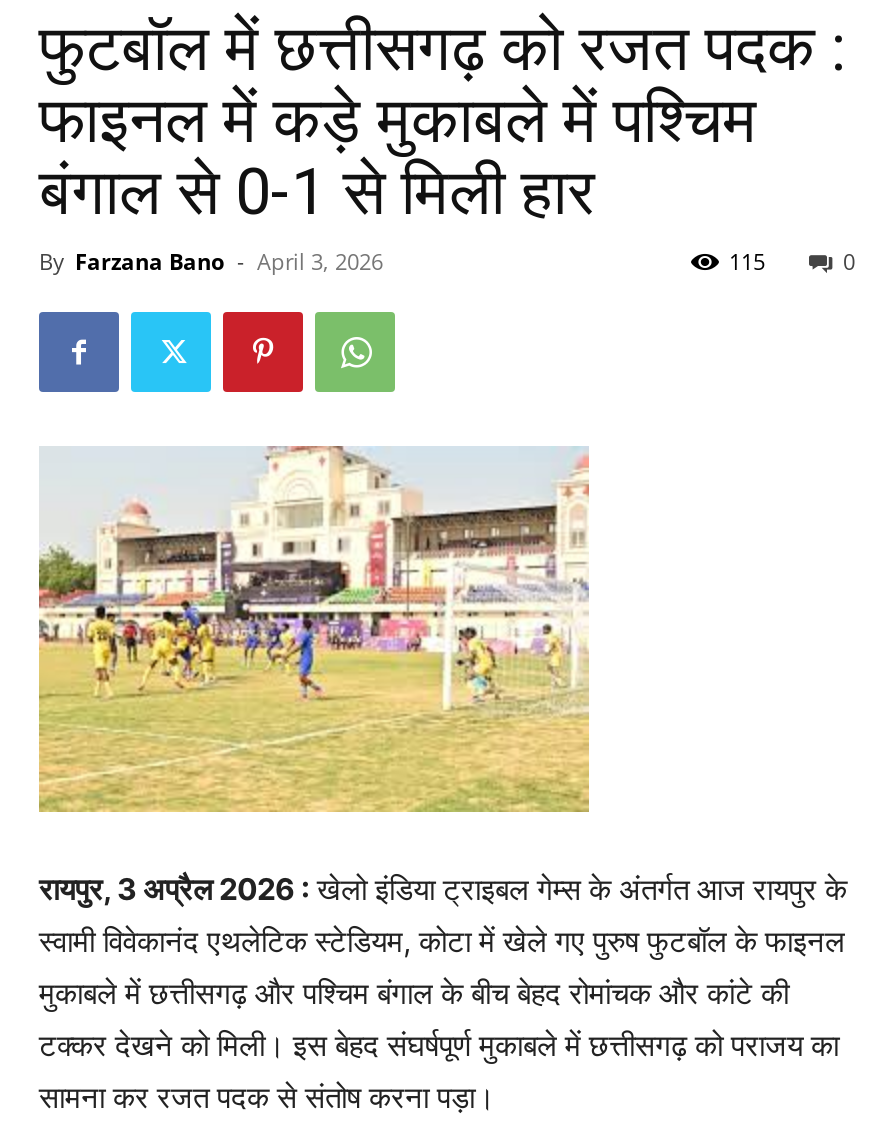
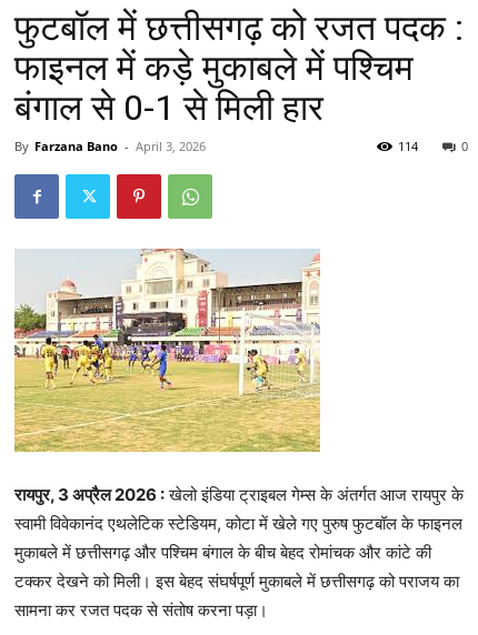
[729,246,765,276] 115 -> [398,138,418,154] 114

